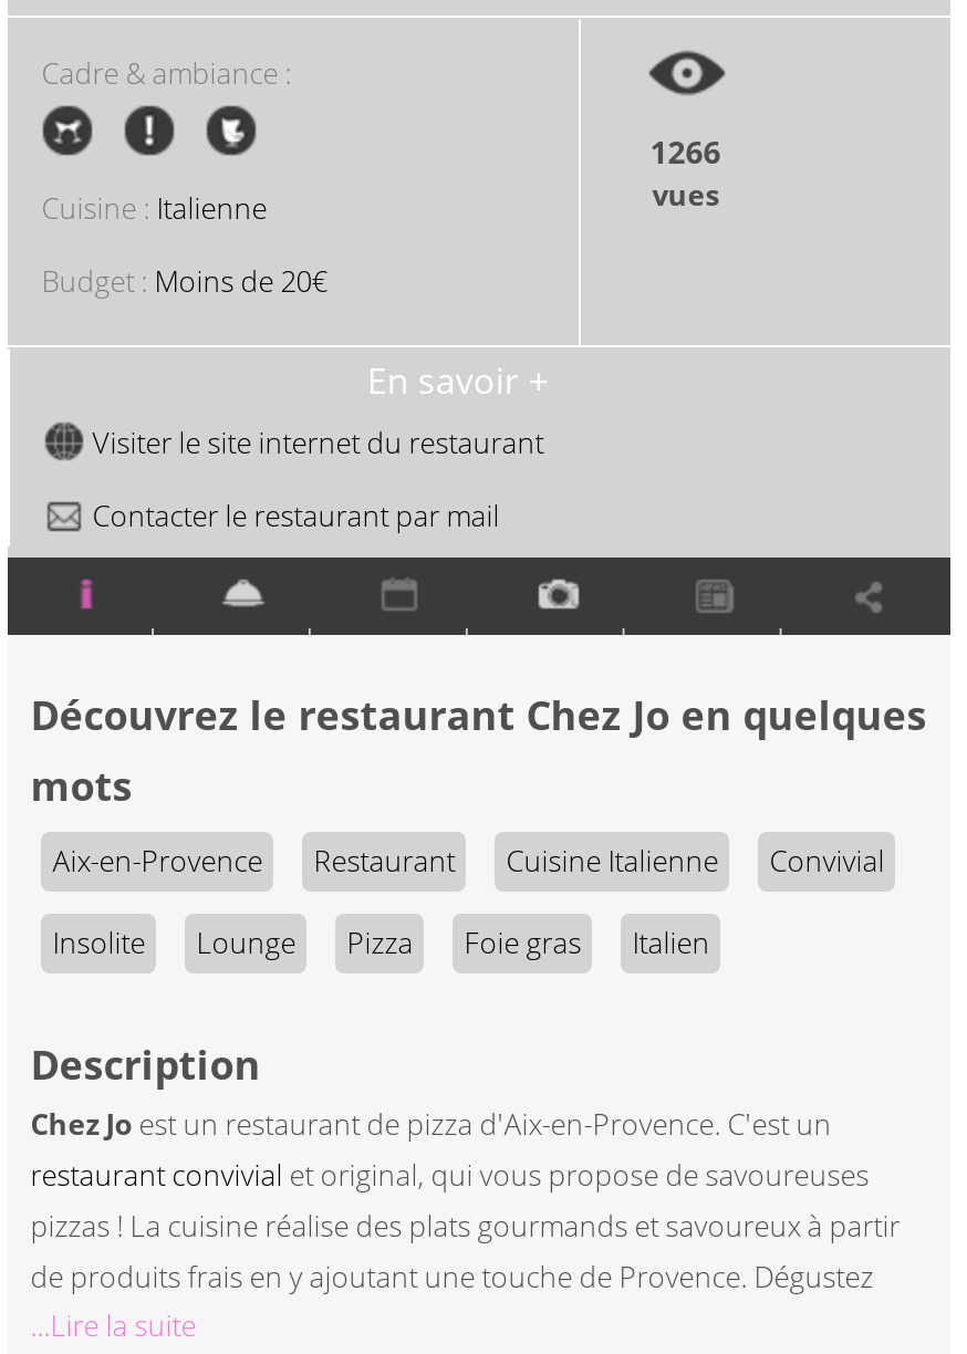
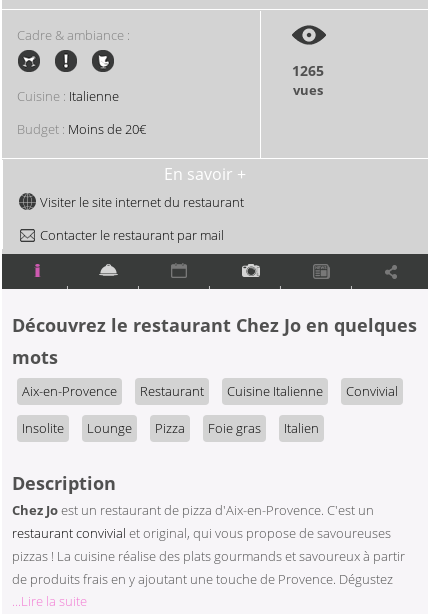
[650,131,721,173] 1266 -> [292,61,324,80] 1265

